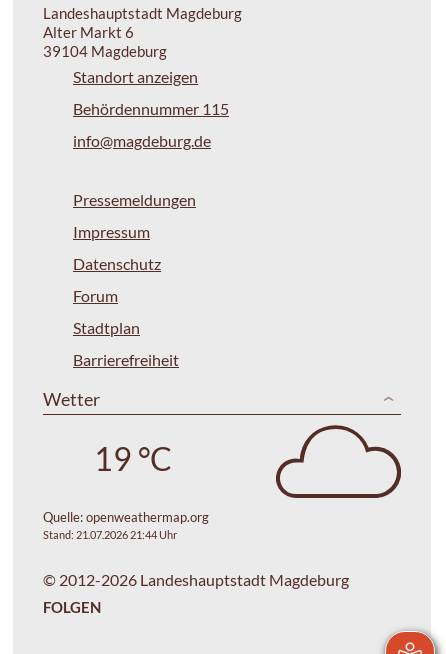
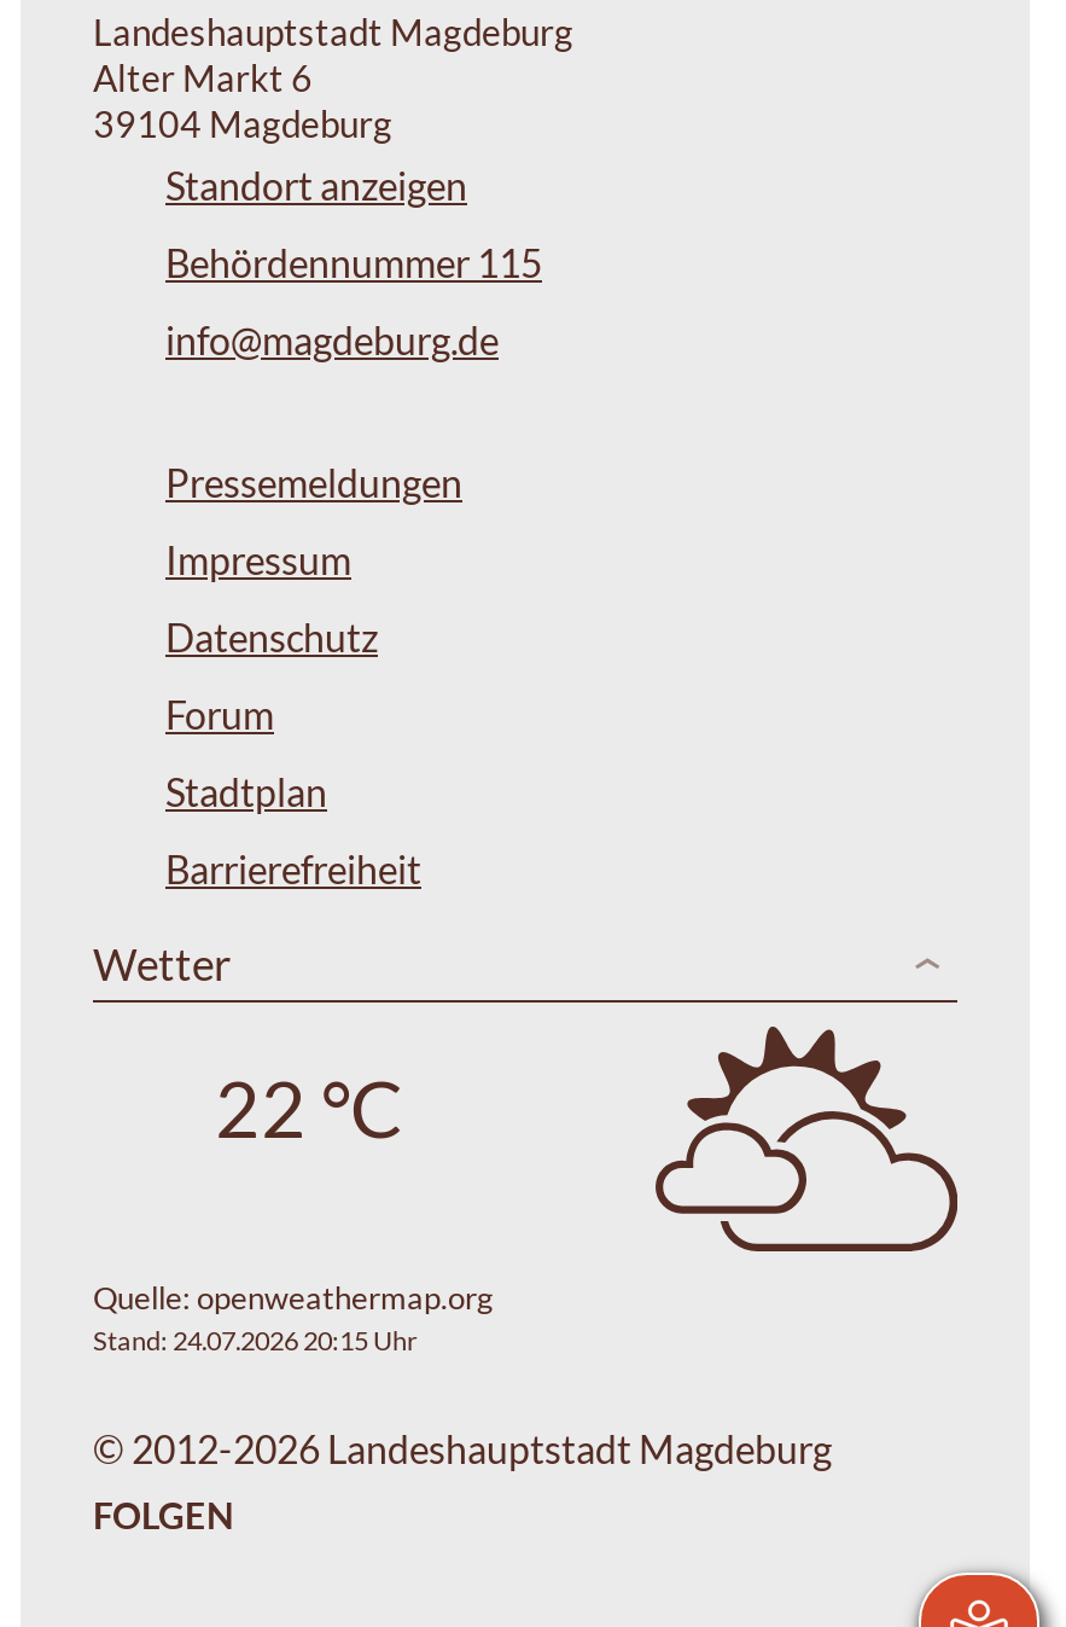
[275,425,402,499] [image] -> [656,1032,960,1256] [image]
[93,438,171,477] 19 °C -> [215,1059,403,1154] 22 °C
[43,528,177,541] Stand: 21.07.2026 21:44 Uhr -> [93,1323,417,1354] Stand: 24.07.2026 20:15 Uhr

